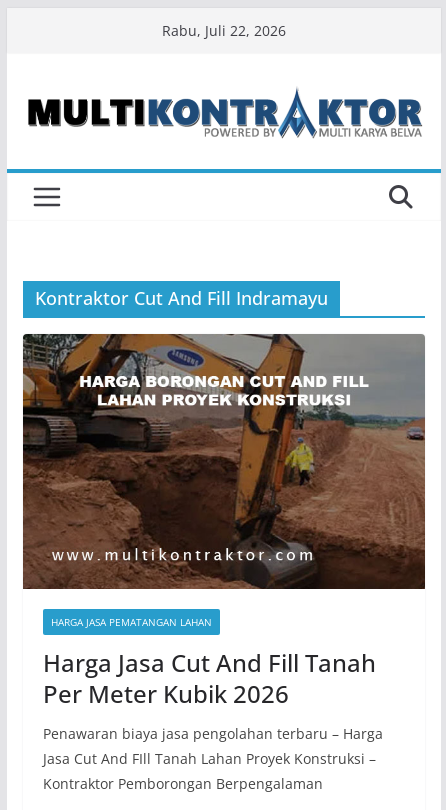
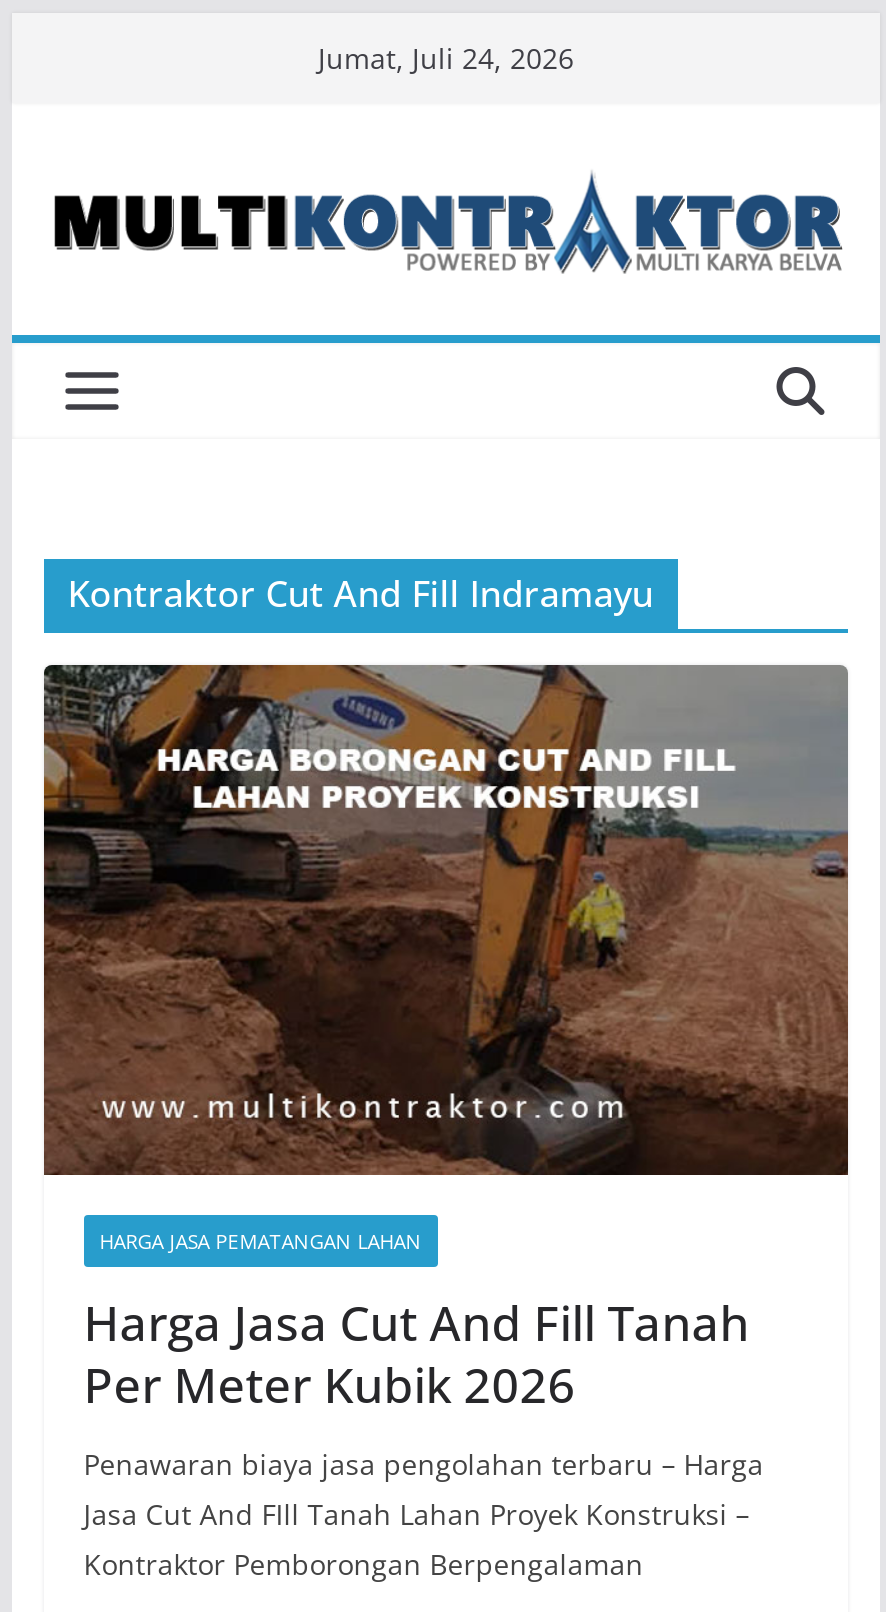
[162,21,286,40] Rabu, Juli 22, 2026 -> [318,39,574,77] Jumat, Juli 24, 2026

